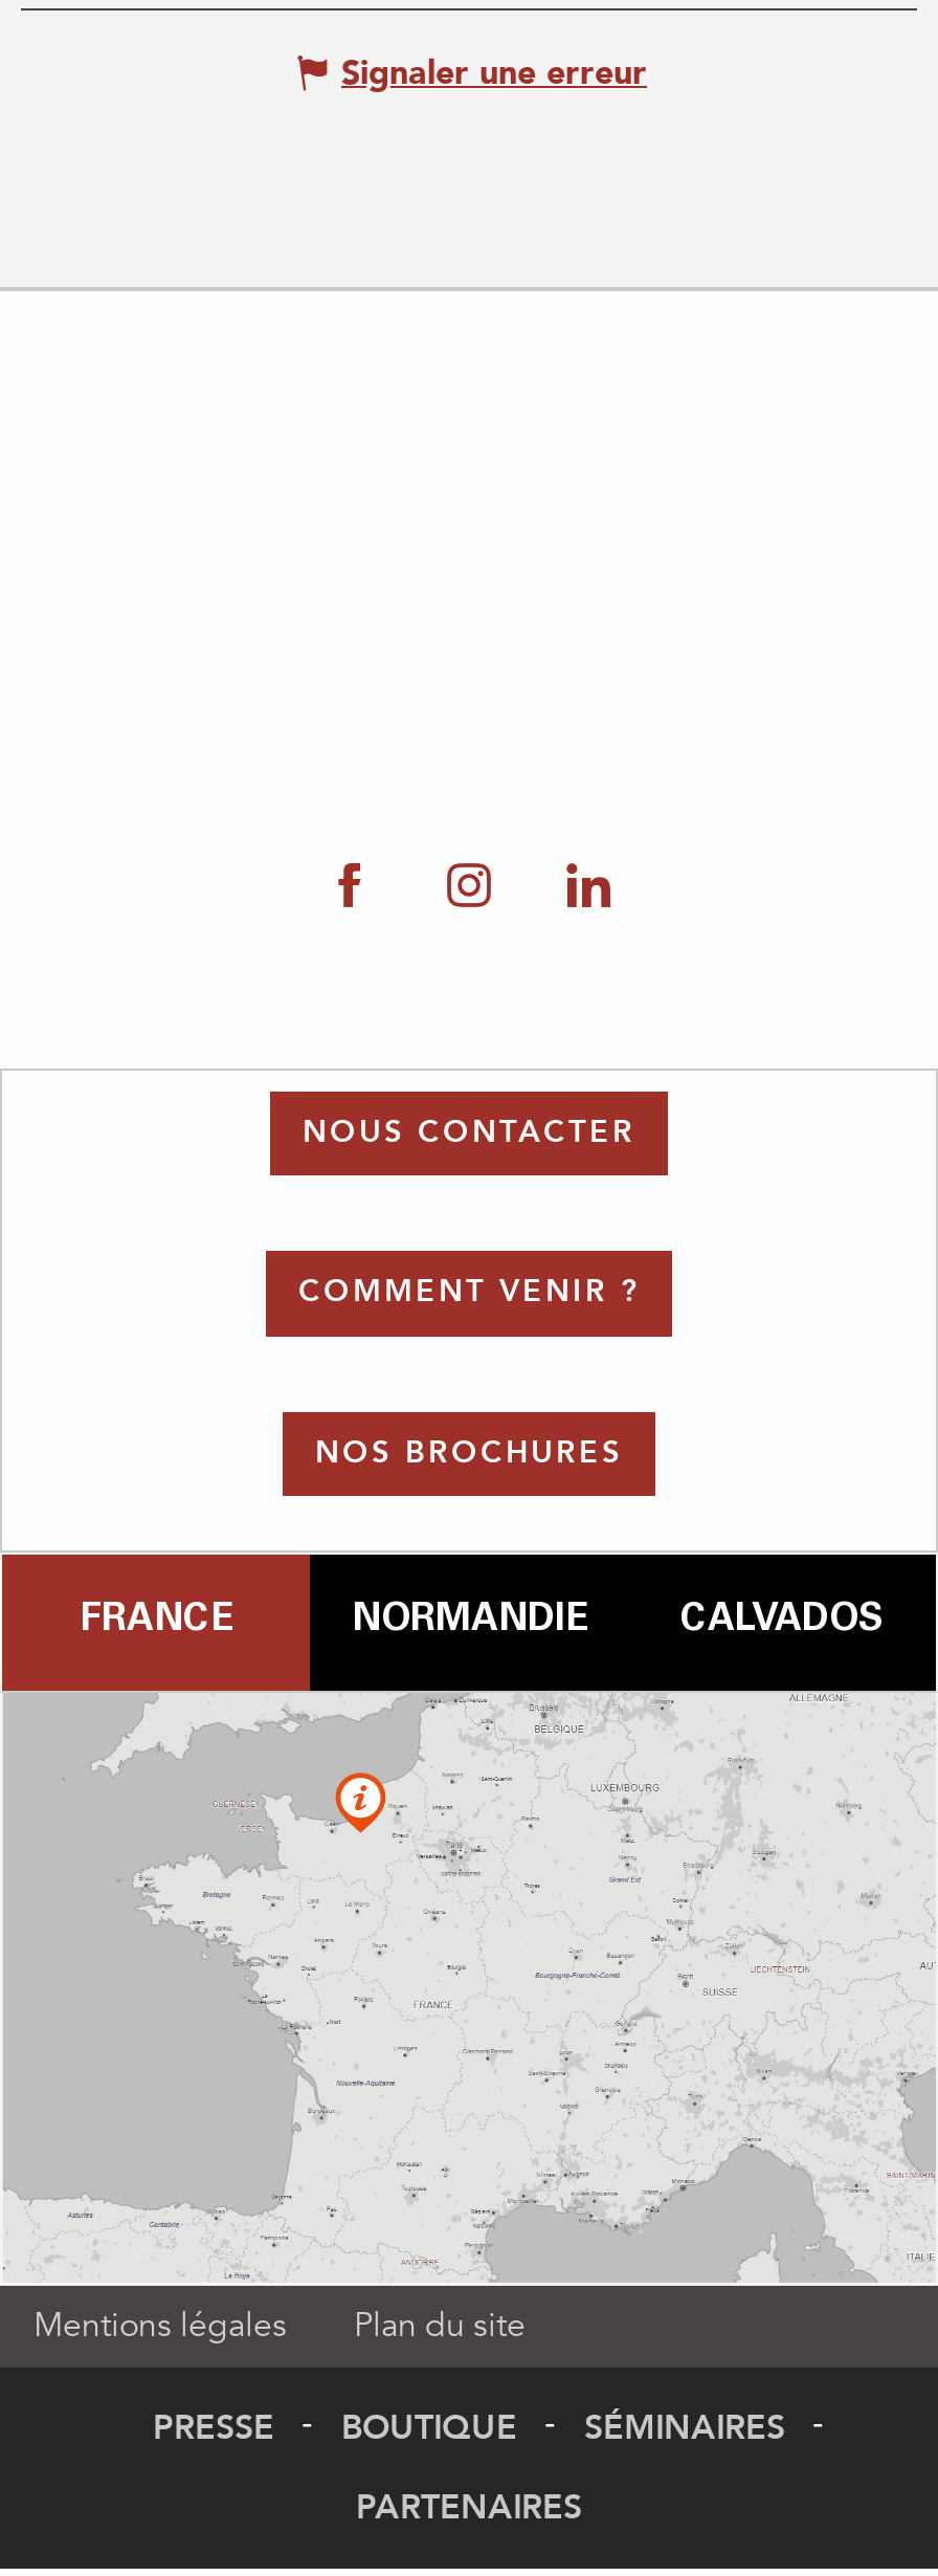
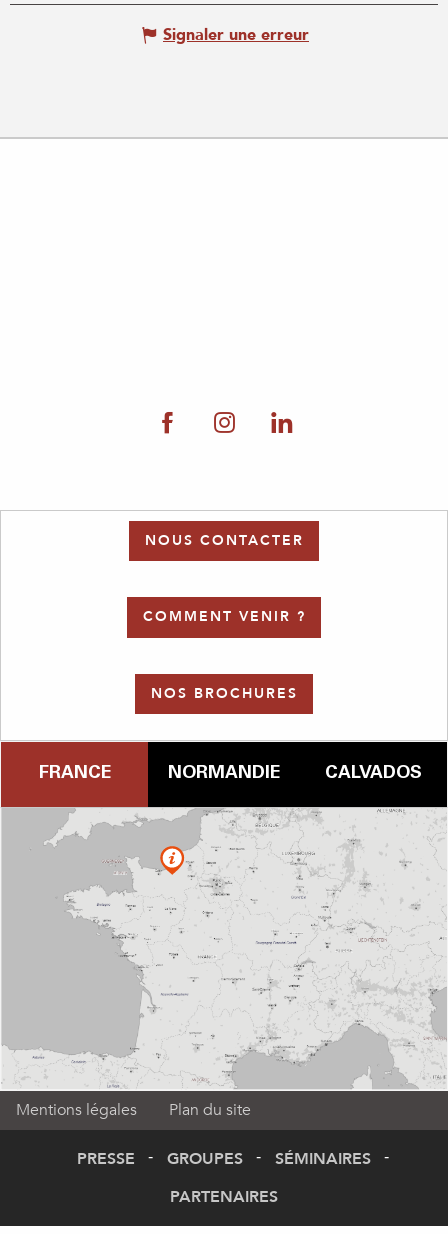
[341,2405,517,2451] BOUTIQUE -> [167,1148,243,1170] GROUPES

